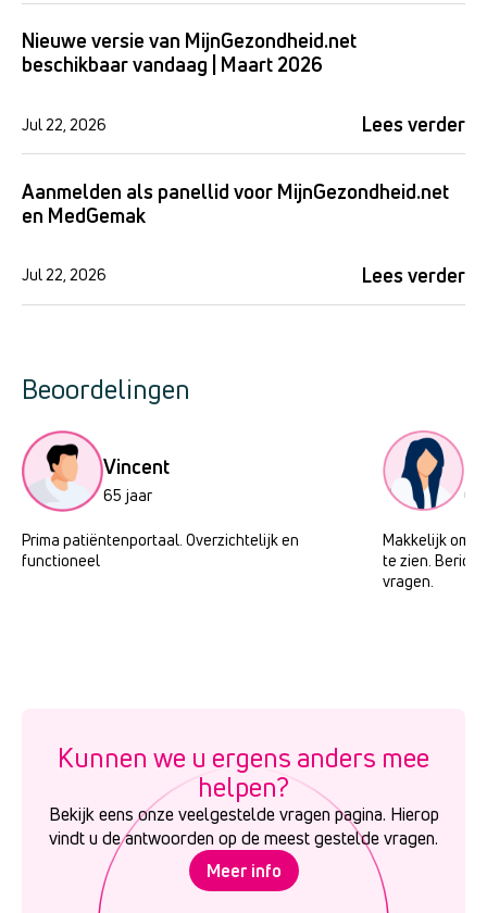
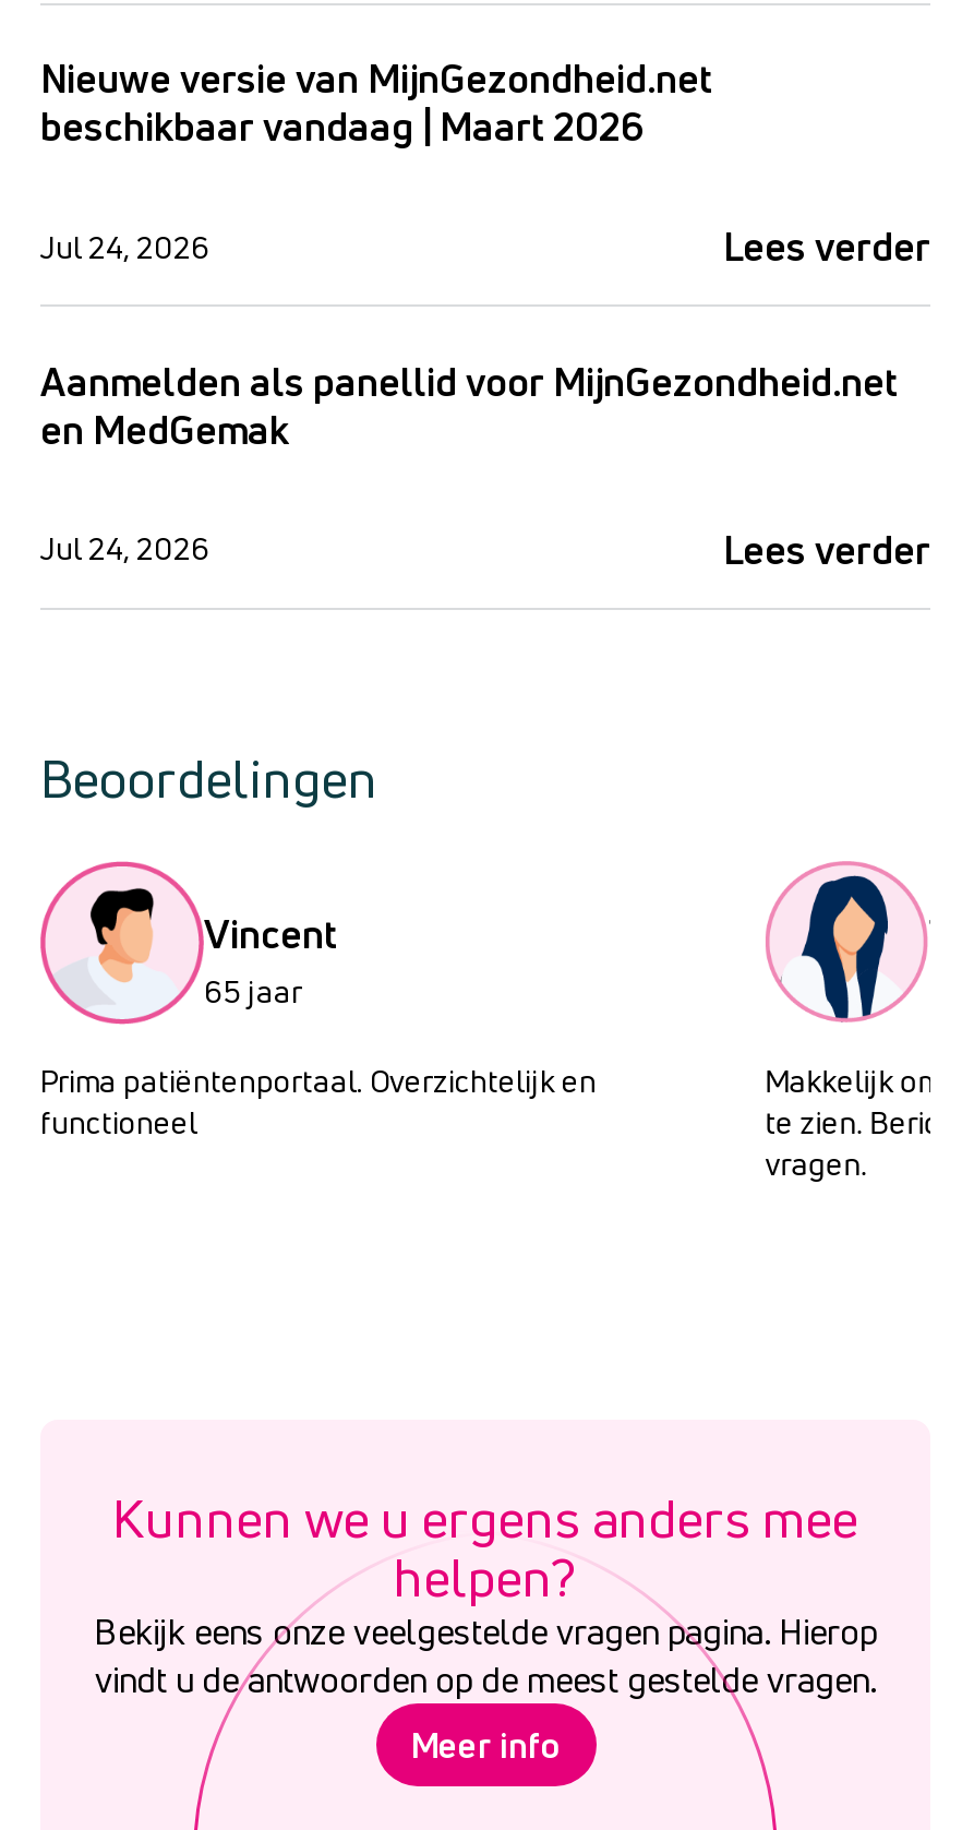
[22,114,107,134] Jul 22, 2026 -> [40,225,211,266] Jul 24, 2026
[22,264,107,285] Jul 22, 2026 -> [40,527,211,569] Jul 24, 2026

